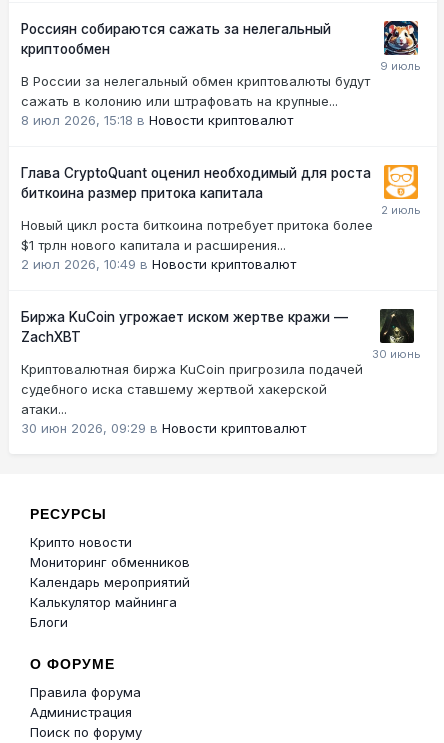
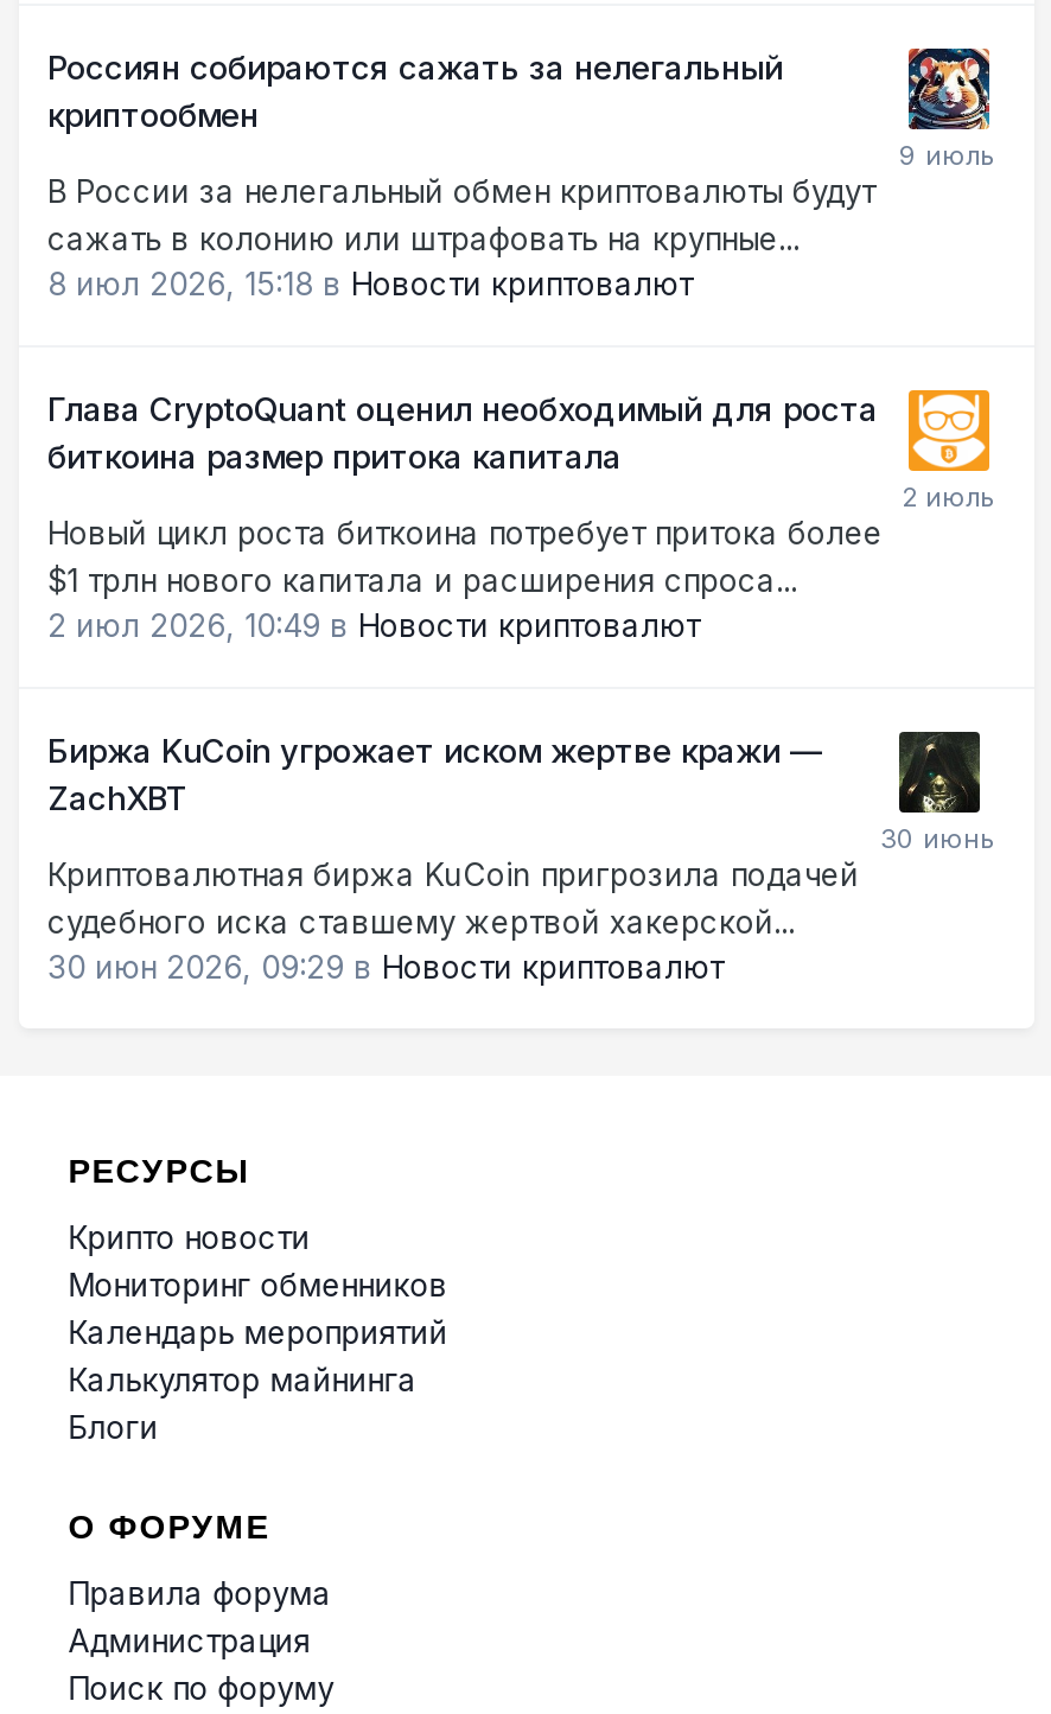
[21,237,286,253] $1 трлн нового капитала и расширения... -> [47,561,797,599] $1 трлн нового капитала и расширения спроса...
[21,381,327,417] судебного иска ставшему жертвой хакерской | атаки... -> [47,903,795,941] судебного иска ставшему жертвой хакерской...

